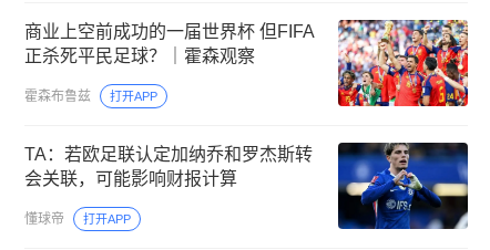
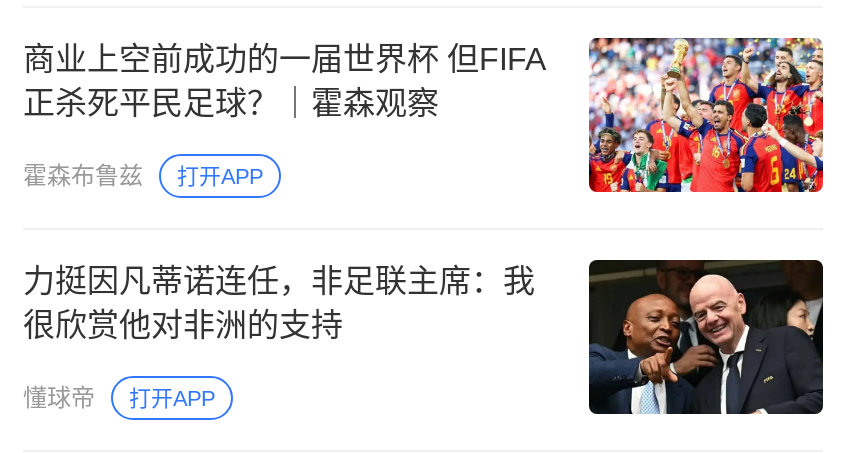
[24,142,469,230] [image] | TA：若欧足联认定加纳乔和罗杰斯转 | 会关联，可能影响财报计算 -> [23,257,825,417] [image] | 力挺因凡蒂诺连任，非足联主席：我 | 很欣赏他对非洲的支持

